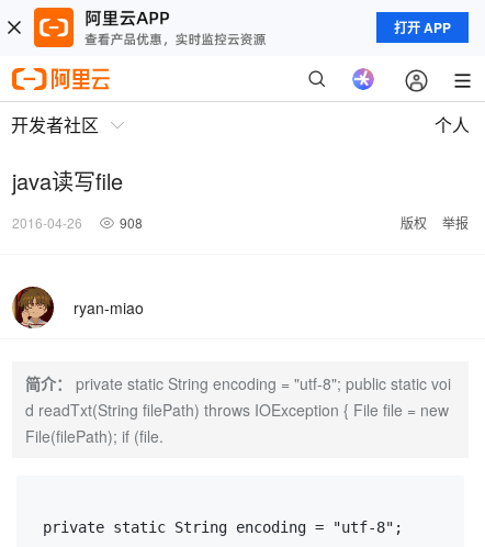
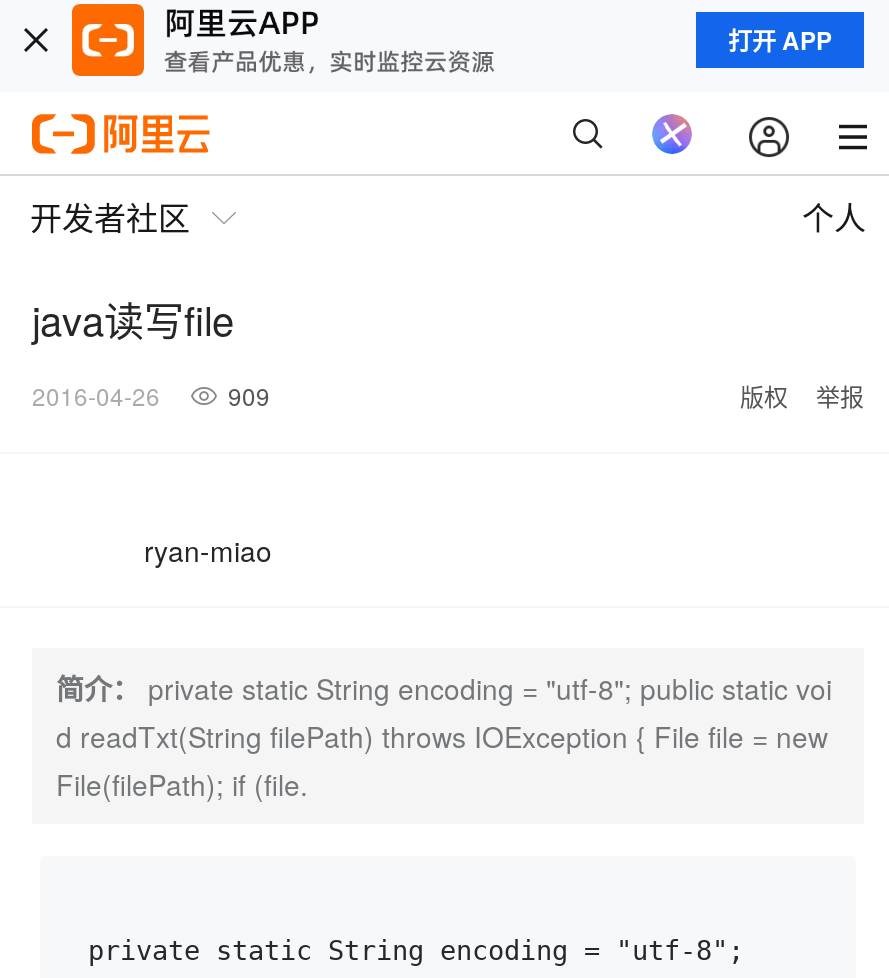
[12,213,143,232] 2016-04-26 908 -> [32,378,270,412] 2016-04-26 909
[11,286,55,330] [image] -> none

